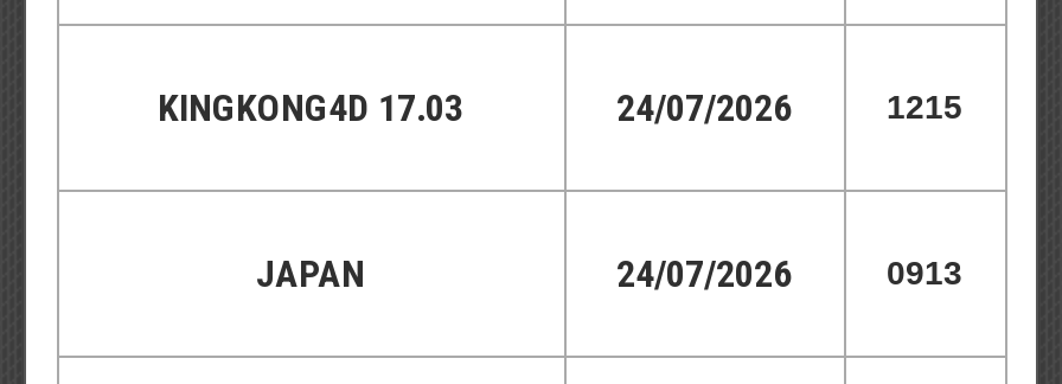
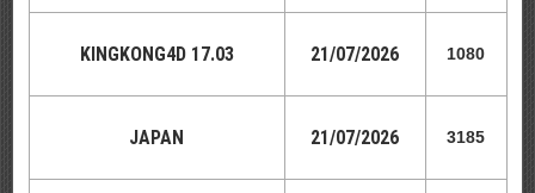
[616,87,792,132] 24/07/2026 -> [310,43,399,66] 21/07/2026
[887,89,962,127] 1215 -> [447,45,485,64] 1080
[616,252,792,297] 24/07/2026 -> [310,127,399,150] 21/07/2026
[887,255,962,293] 0913 -> [447,128,485,147] 3185

